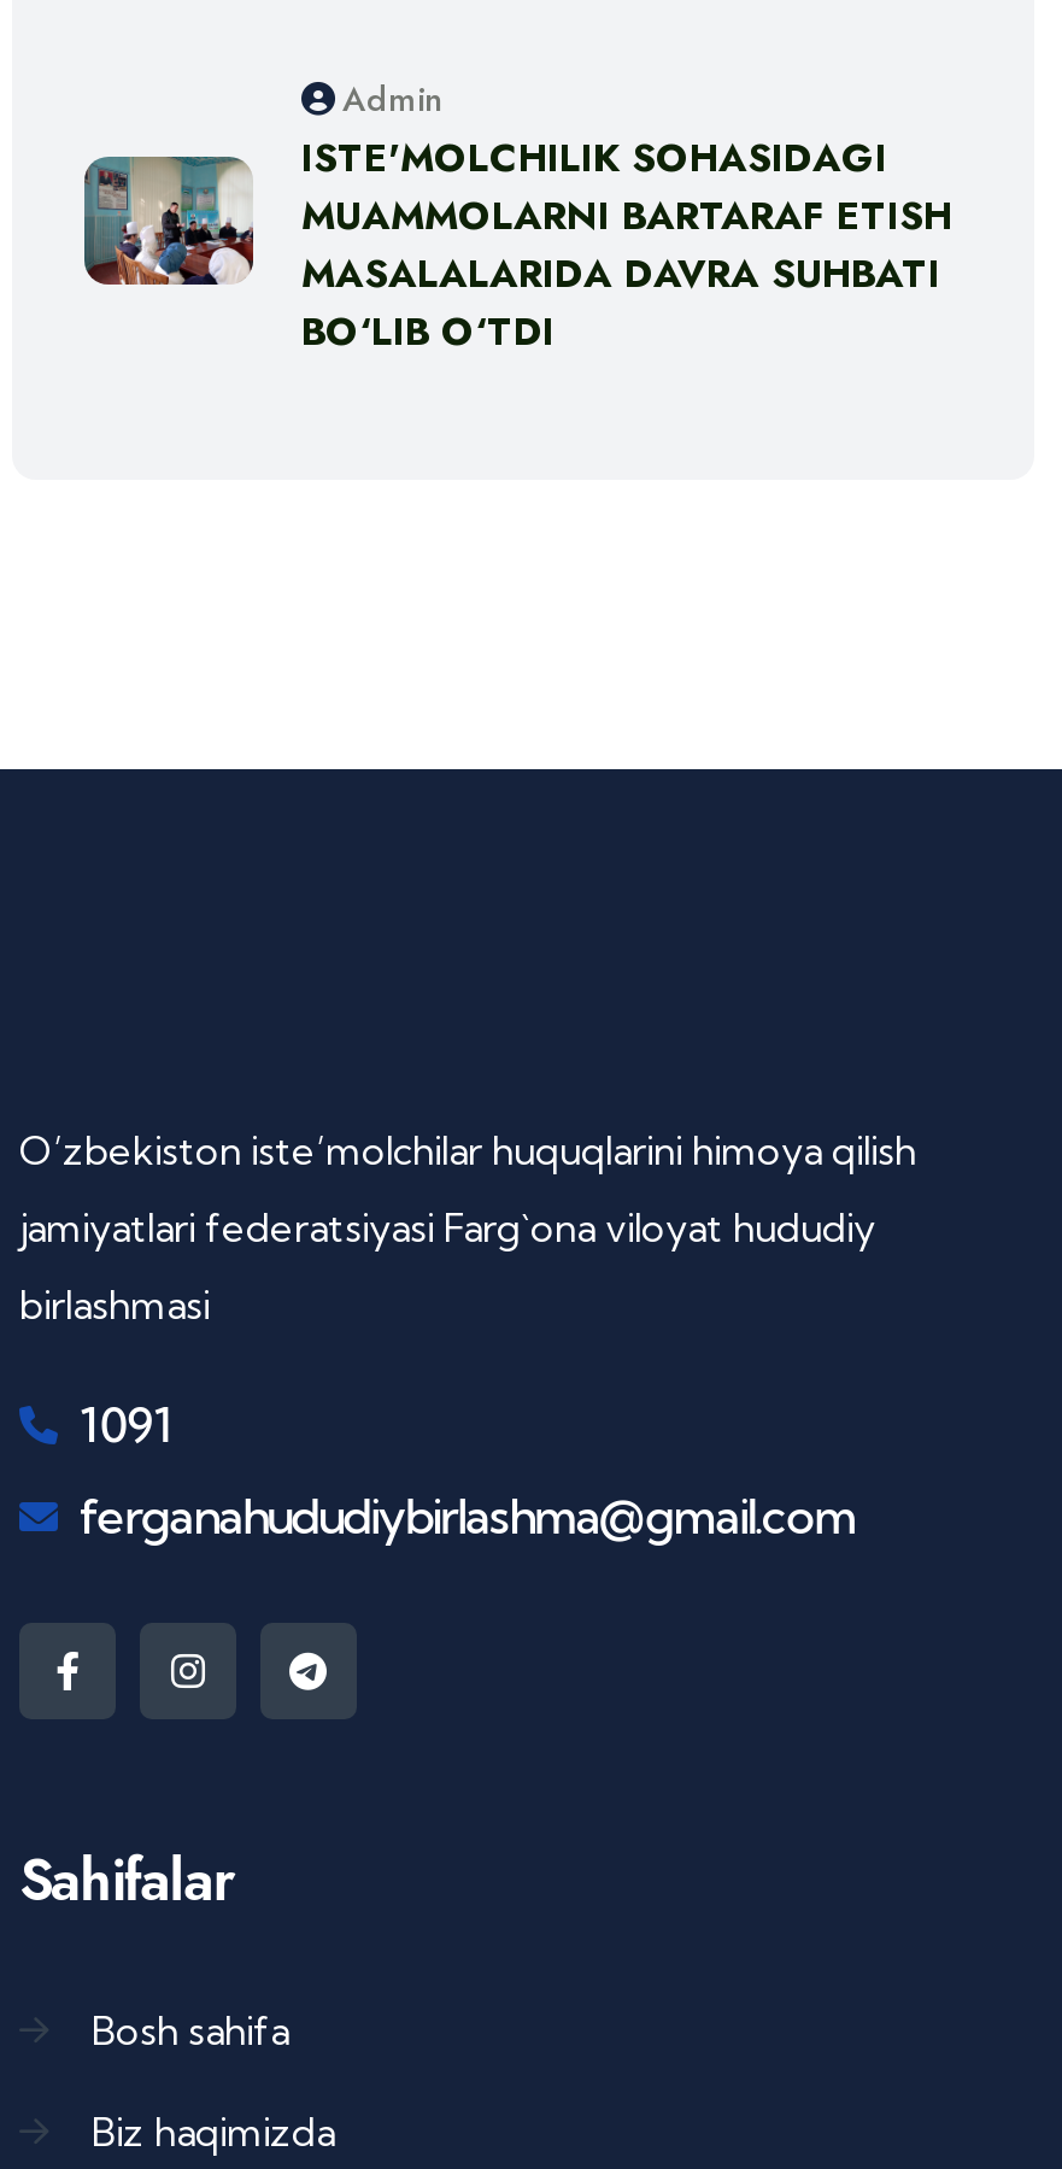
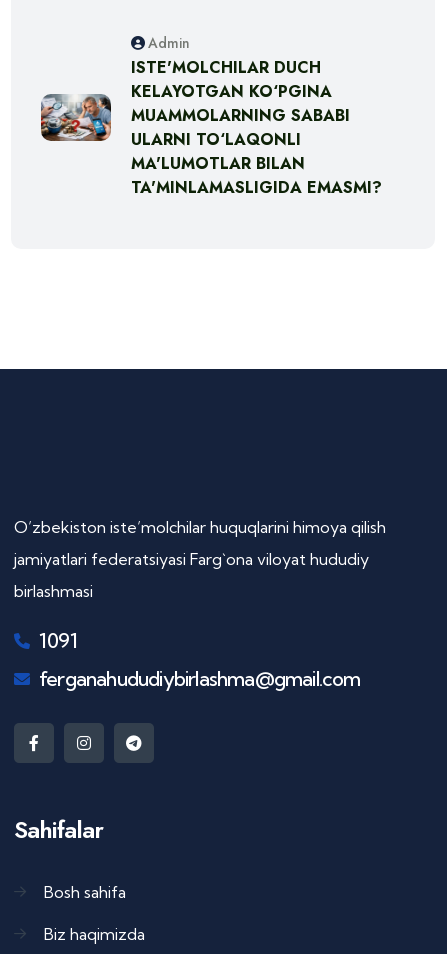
[82,130,952,359] [image] | ISTE'MOLCHILIK SOHASIDAGI | MUAMMOLARNI BARTARAF ETISH | MASALALARIDA DAVRA SUHBATI | BO‘LIB O‘TDI -> [40,56,382,199] [image] | ISTE'MOLCHILAR DUCH | KELAYOTGAN KO‘PGINA | MUAMMOLARNING SABABI | ULARNI TO‘LAQONLI | MA'LUMOTLAR BILAN | TA'MINLAMASLIGIDA EMASMI?

